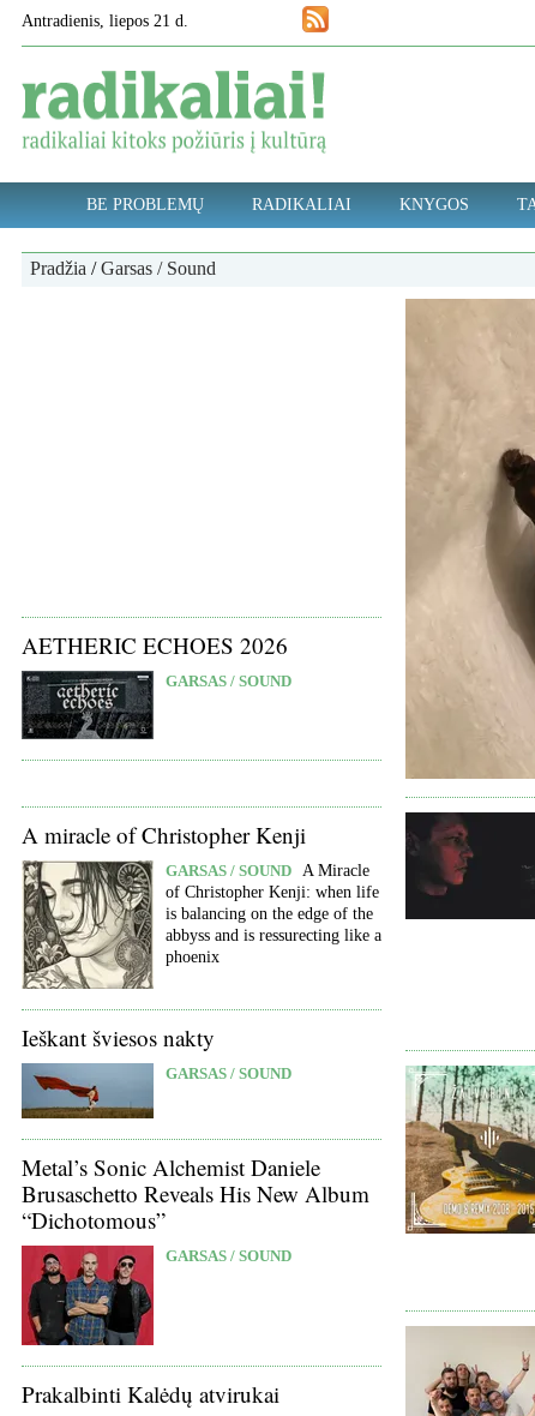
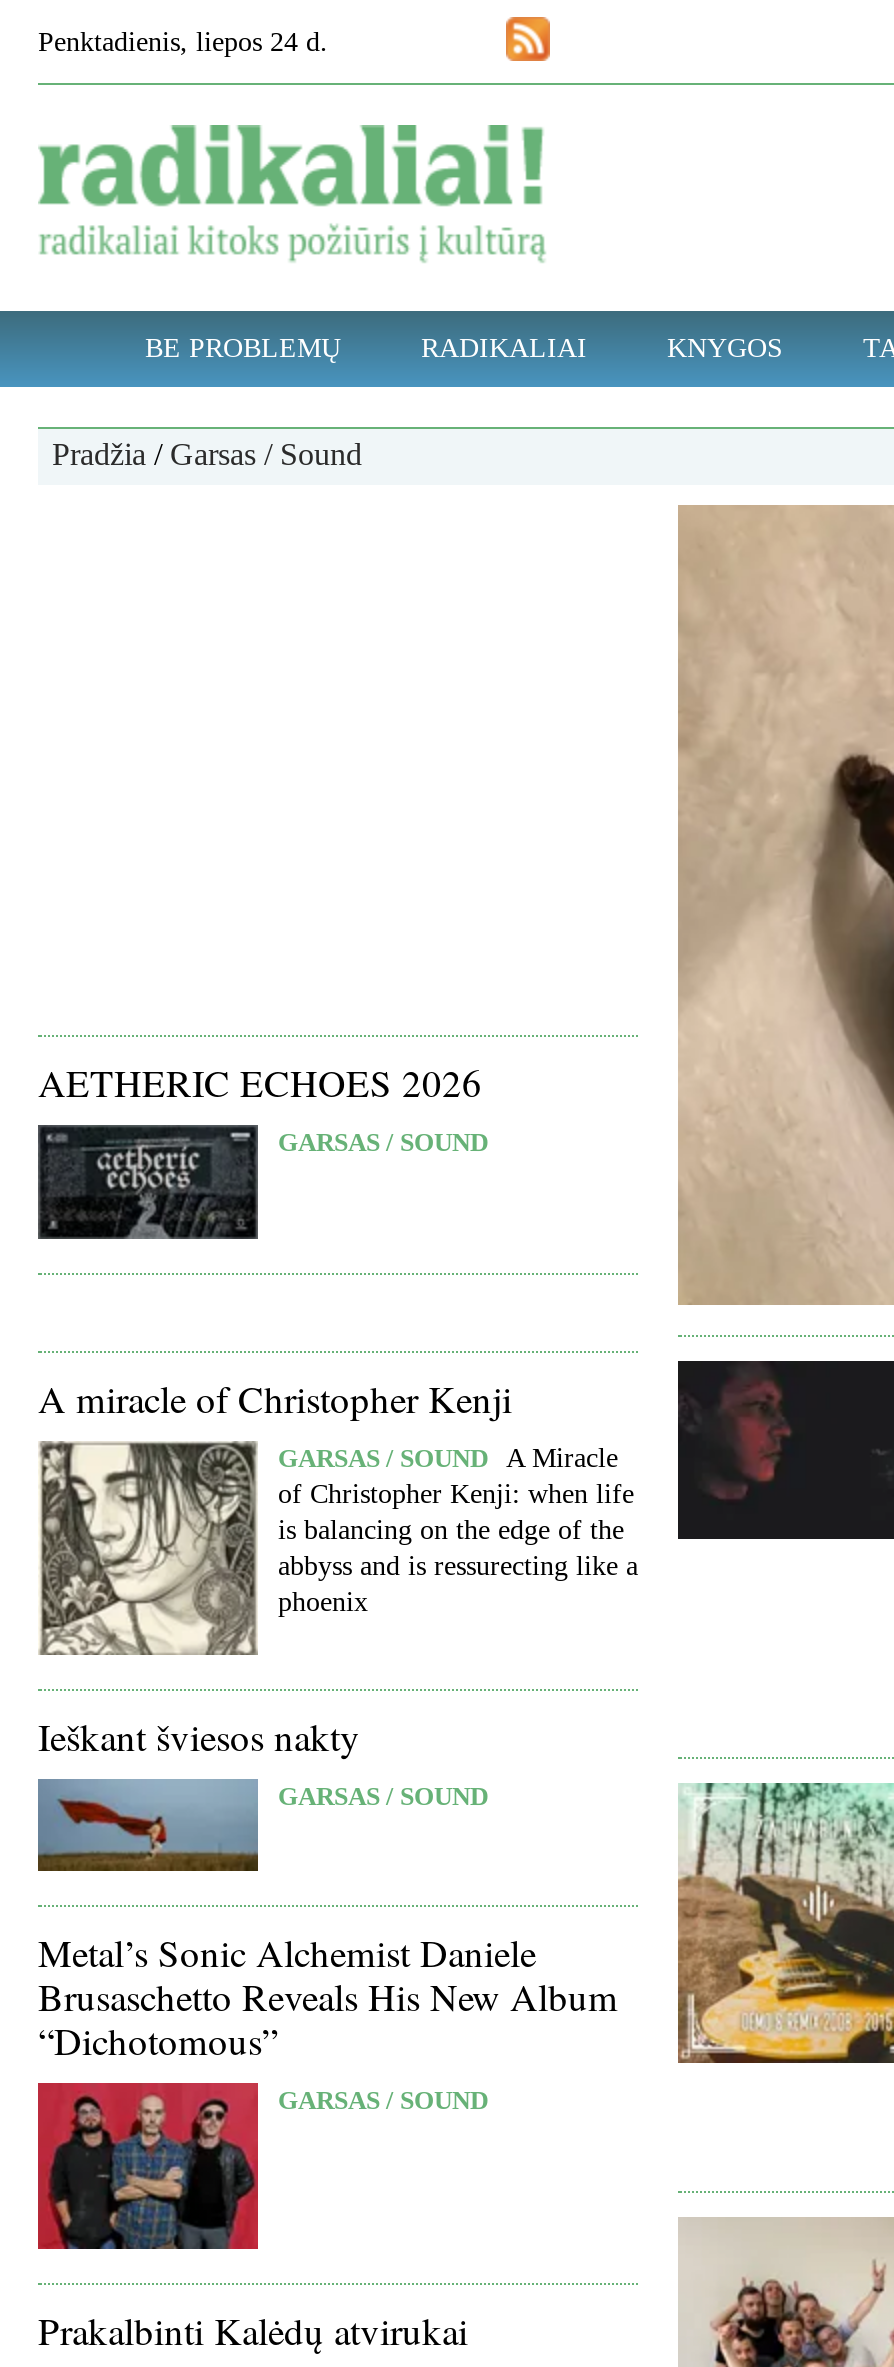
[22,12,188,30] Antradienis, liepos 21 d. -> [38,27,328,57] Penktadienis, liepos 24 d.

